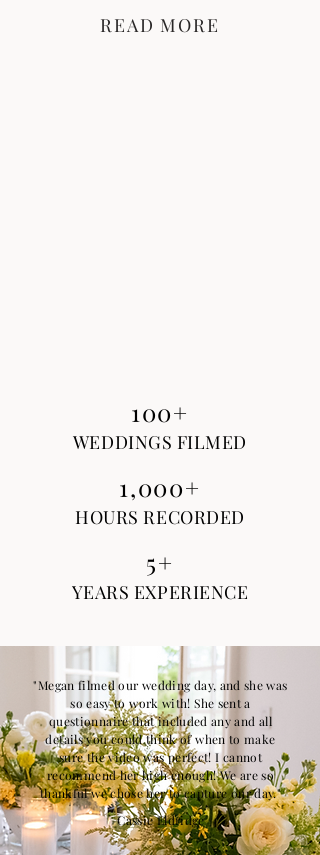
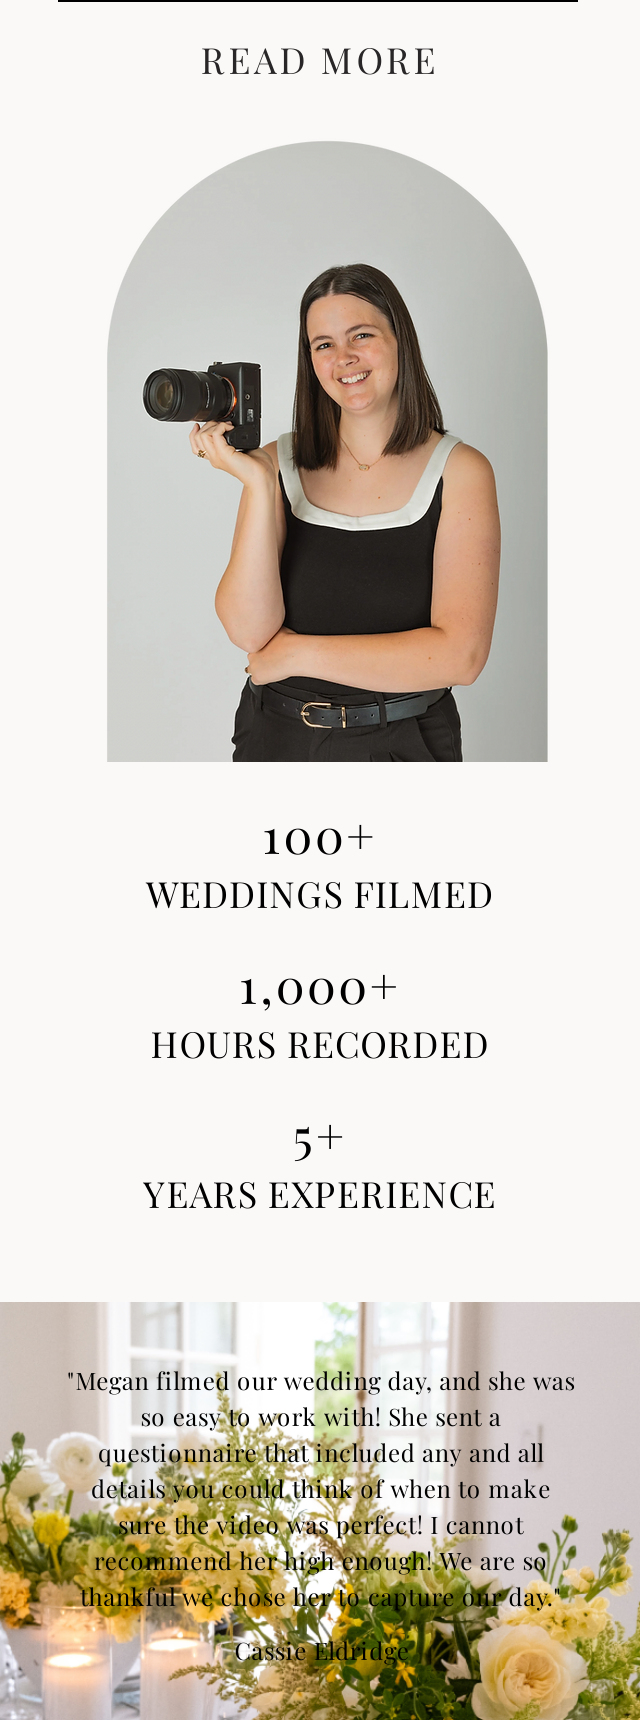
none -> [108,142,548,764] [image]

